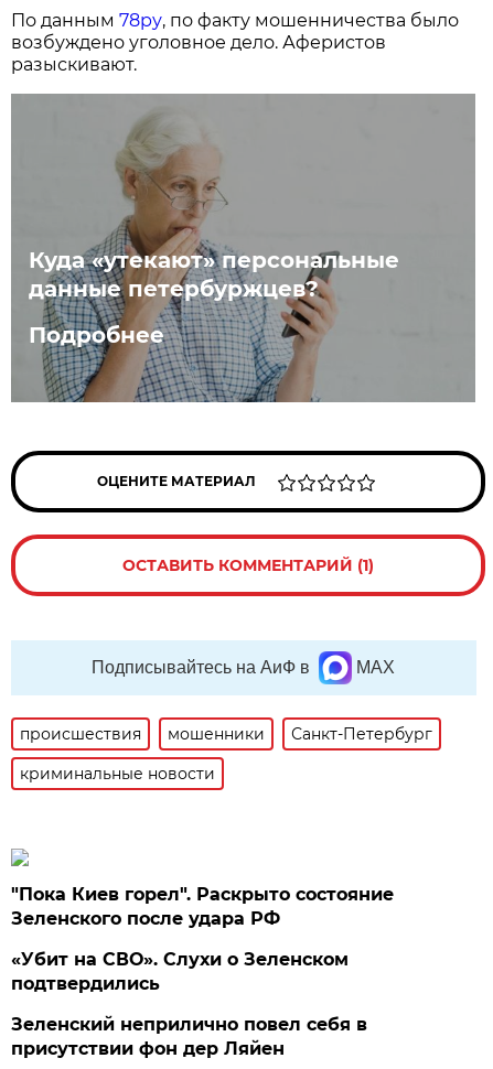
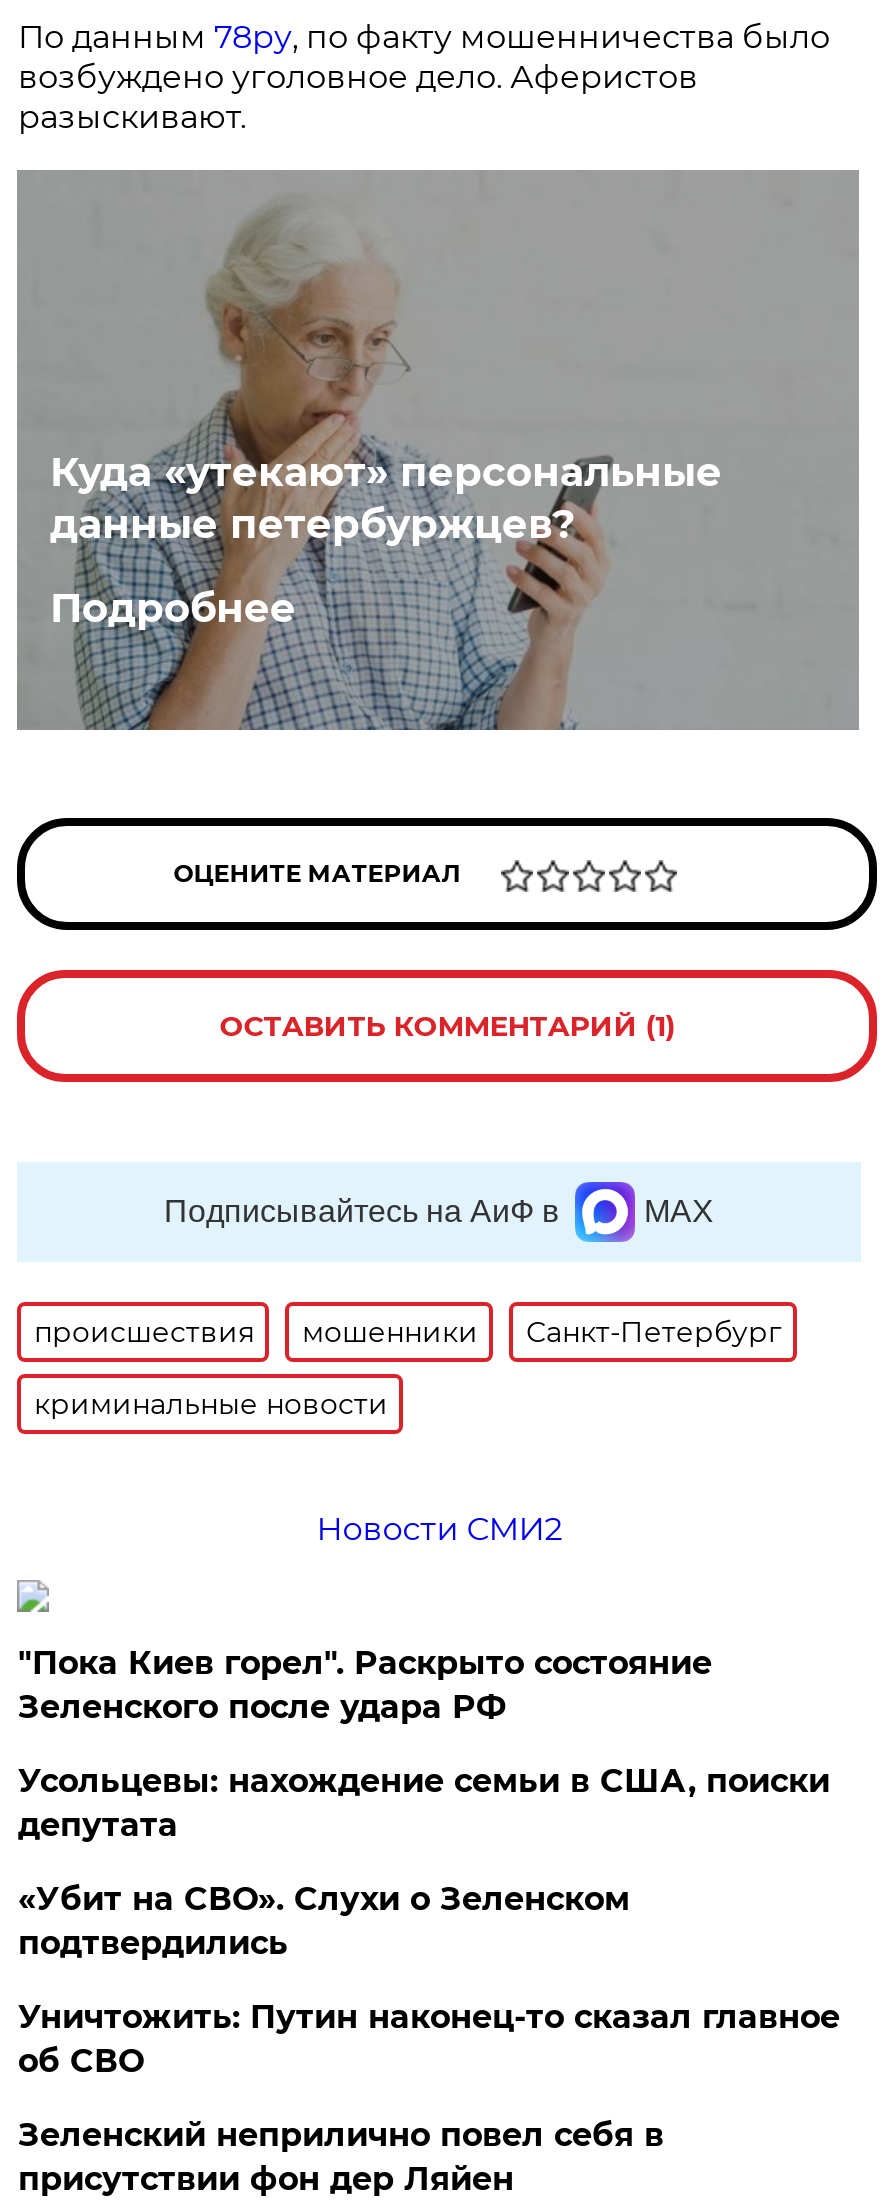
none -> [316,1510,562,1548] Новости СМИ2
none -> [18,1762,830,1844] Усольцевы: нахождение семьи в США, поиски | депутата
none -> [18,1998,840,2080] Уничтожить: Путин наконец-то сказал главное | об СВО

